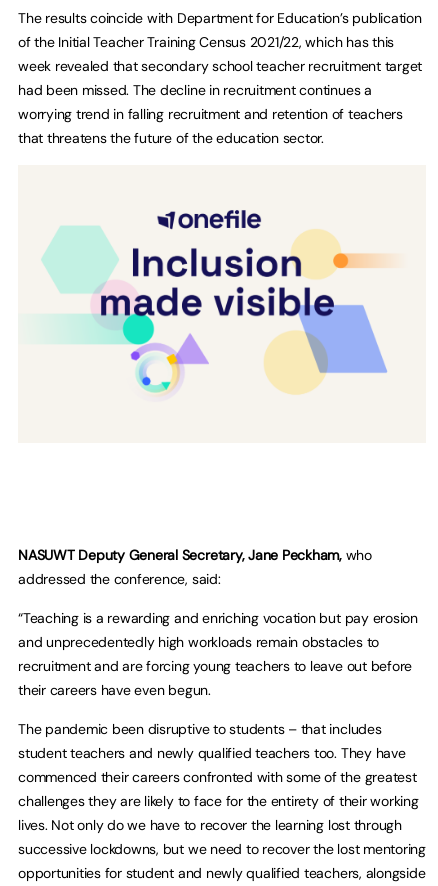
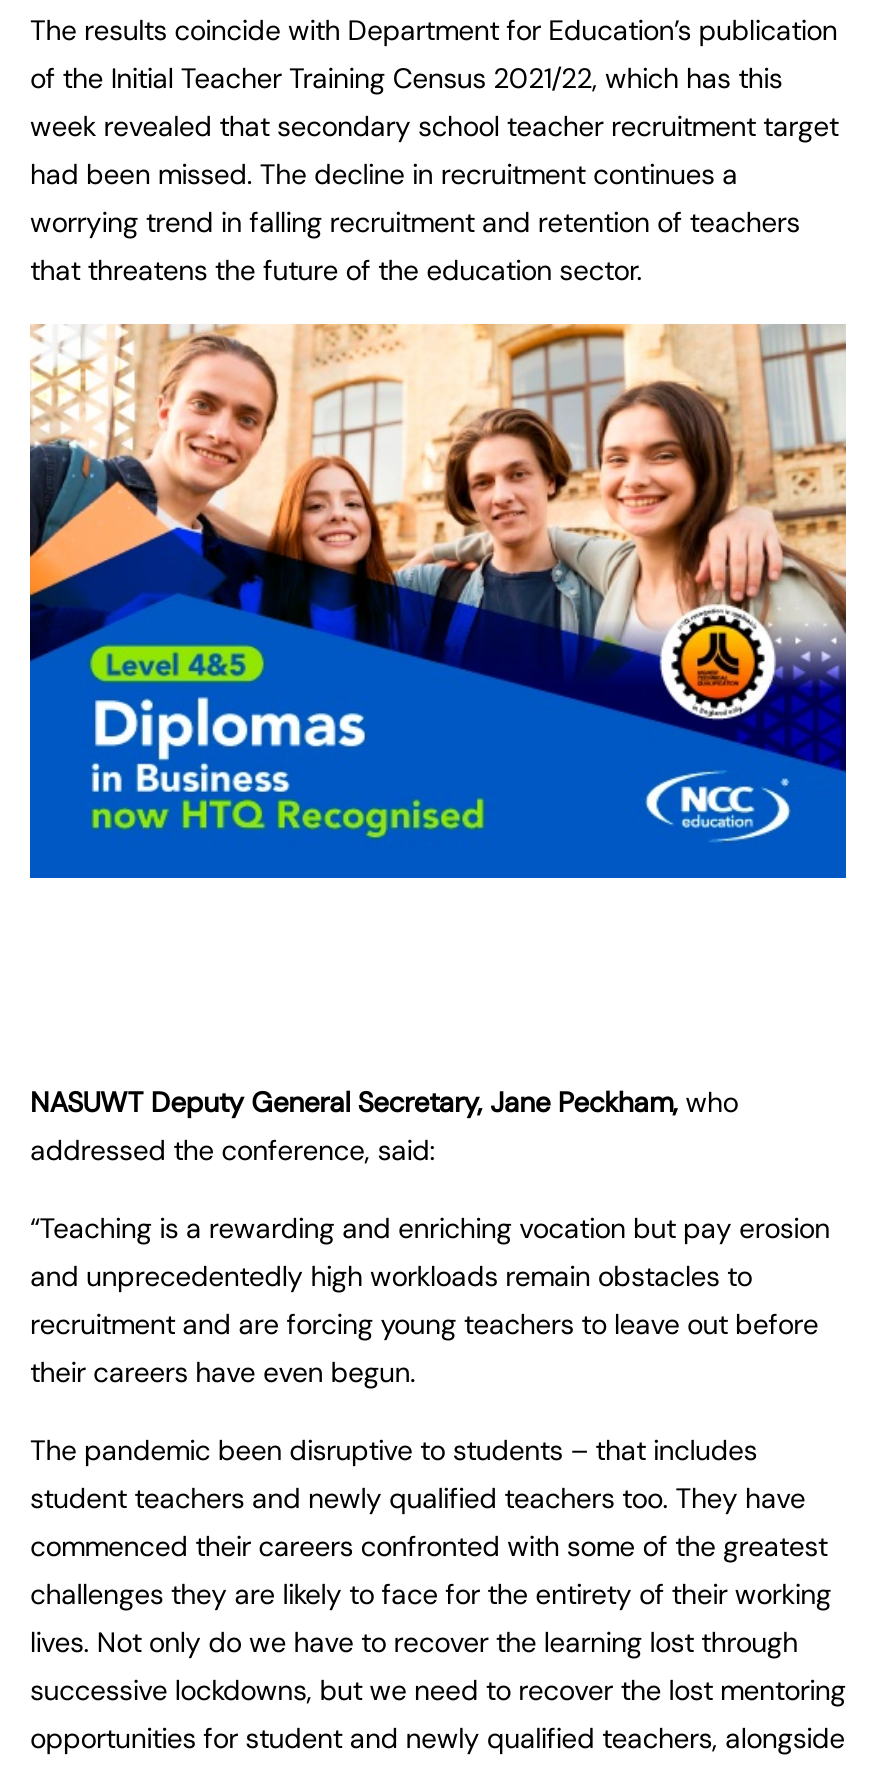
[18,166,426,443] [image] -> [28,323,848,881] [image]

